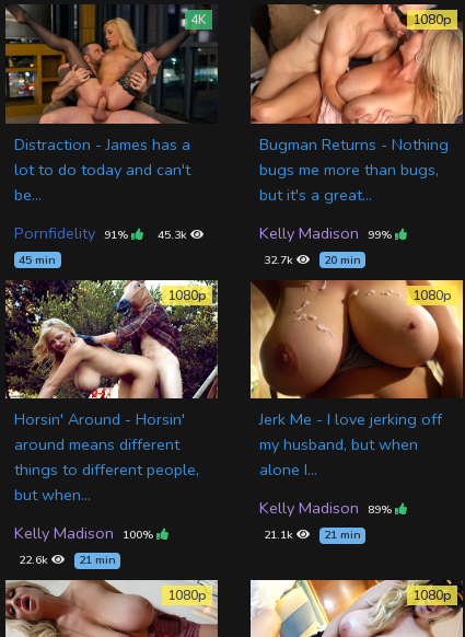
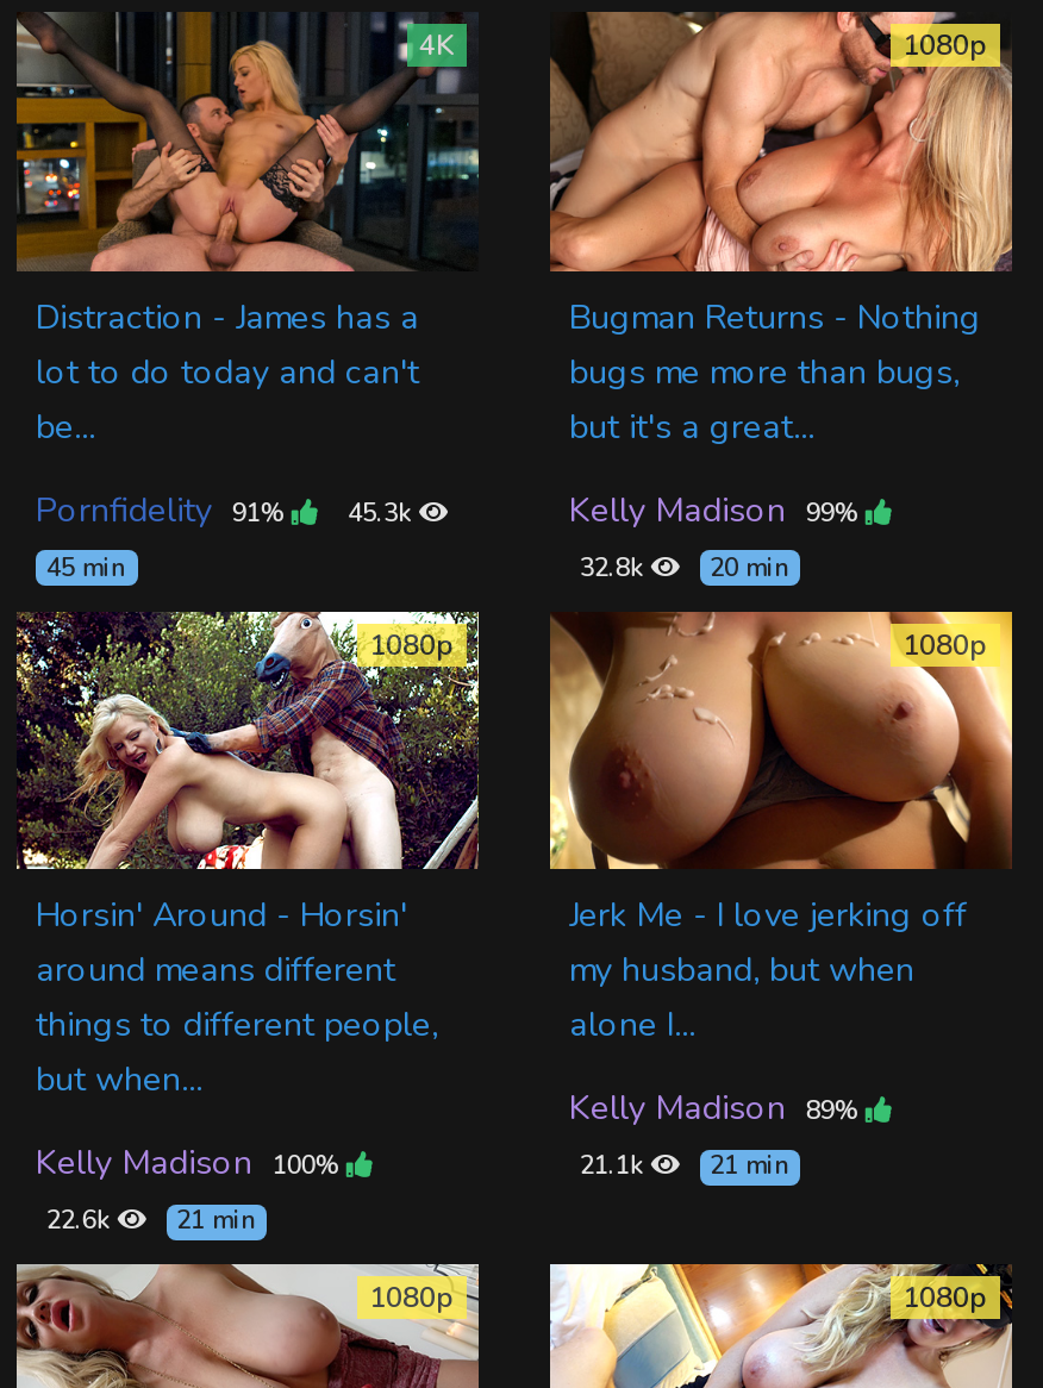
[264,252,361,268] 32.7k 20 min -> [579,549,790,585] 32.8k 20 min

